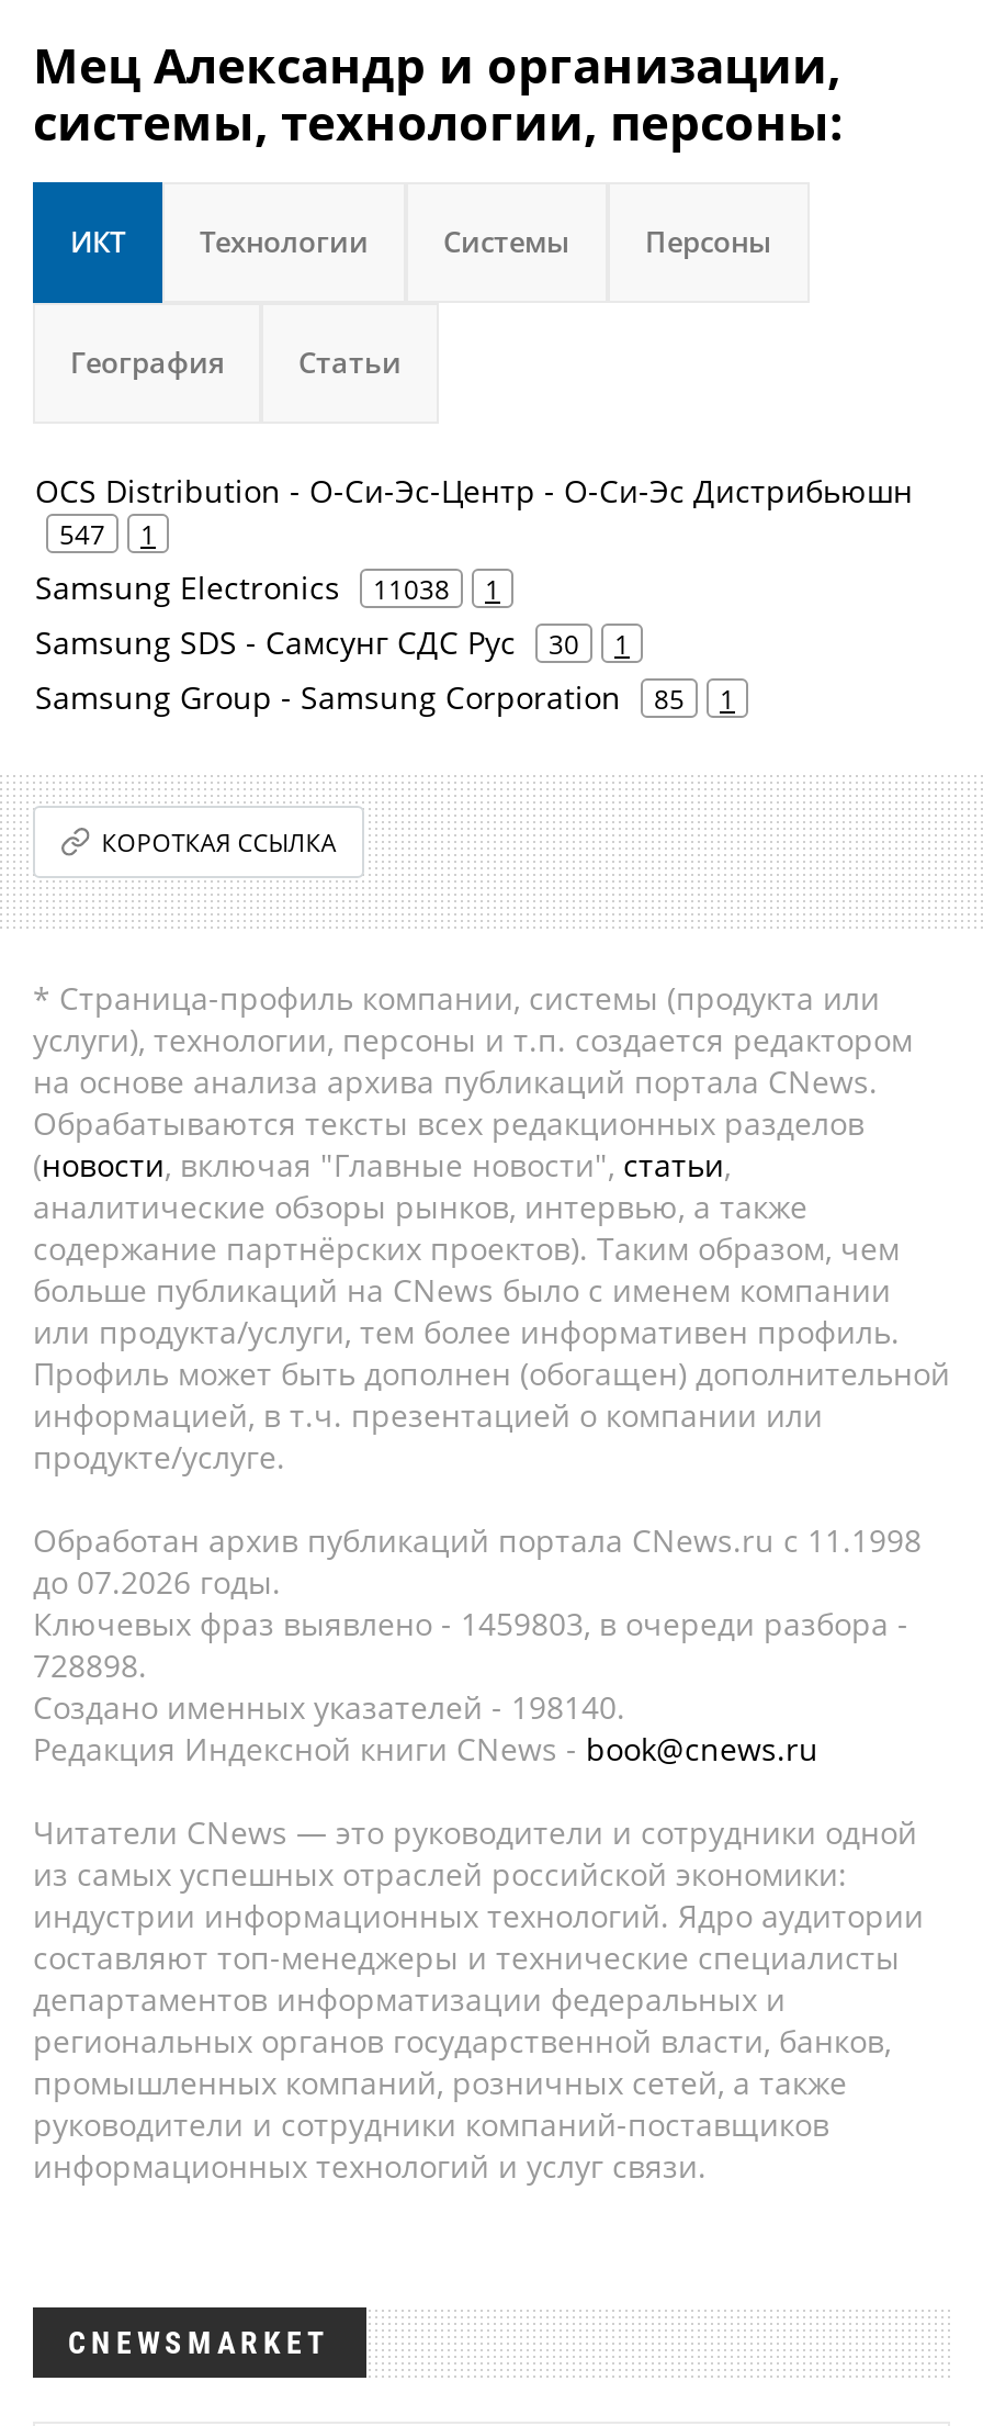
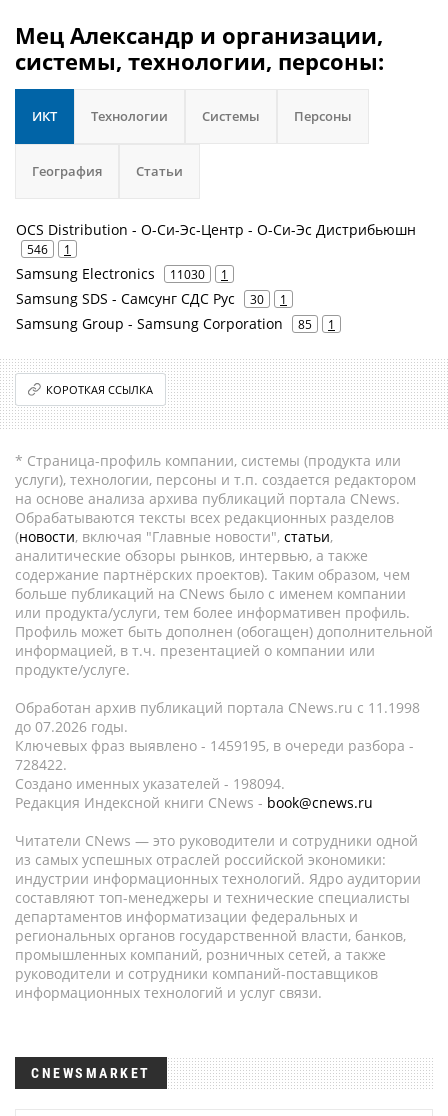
[59,516,156,551] 547 1 -> [27,241,71,257] 546 1
[35,566,500,608] Samsung Electronics 11038 1 -> [16,264,228,283] Samsung Electronics 11030 1
[33,1603,908,1644] Ключевых фраз выявлено - 1459803, в очереди разбора - -> [15,736,414,755] Ключевых фраз выявлено - 1459195, в очереди разбора -
[33,1644,147,1686] 728898. -> [15,755,67,774] 728422.
[33,1686,625,1728] Создано именных указателей - 198140. -> [15,774,285,793] Создано именных указателей - 198094.

